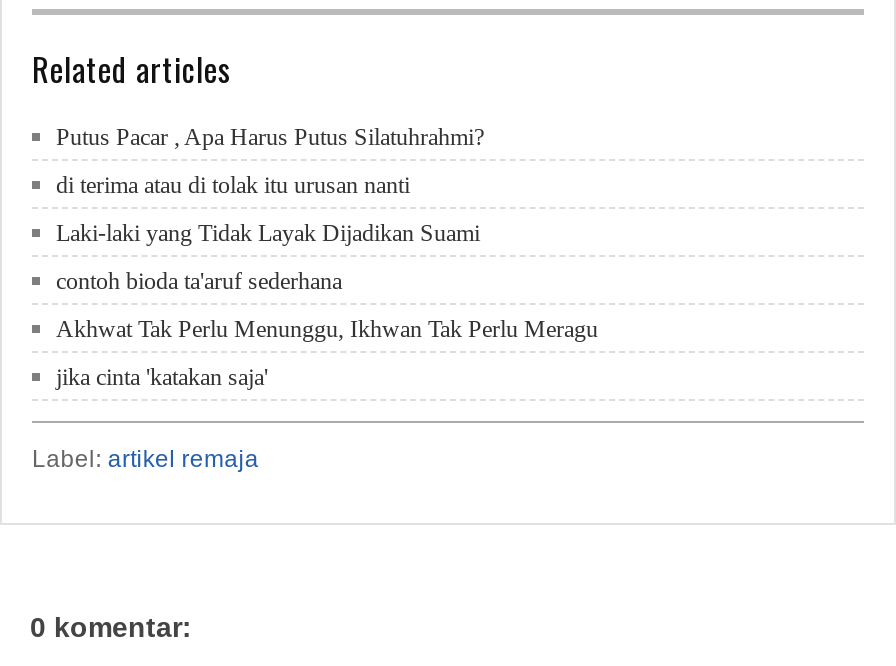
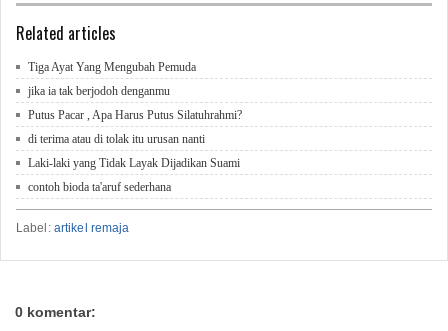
none -> [28,60,196,98] Tiga Ayat Yang Mengubah Pemuda | jika ia tak berjodoh denganmu
moved [56,123,484,295] -> [28,108,242,194]: Putus Pacar , Apa Harus Putus Silatuhrahmi? | di terima atau di tolak itu urusan nanti | Laki-laki yang Tidak Layak Dijadikan Suami | contoh bioda ta'aruf sederhana
[56,315,598,391] Akhwat Tak Perlu Menunggu, Ikhwan Tak Perlu Meragu | jika cinta 'katakan saja' -> none

